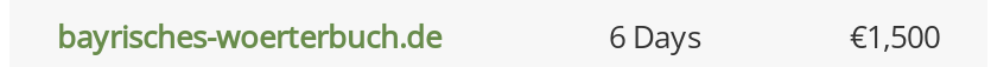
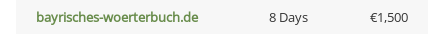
[609,14,701,56] 6 Days -> [268,7,307,25] 8 Days

